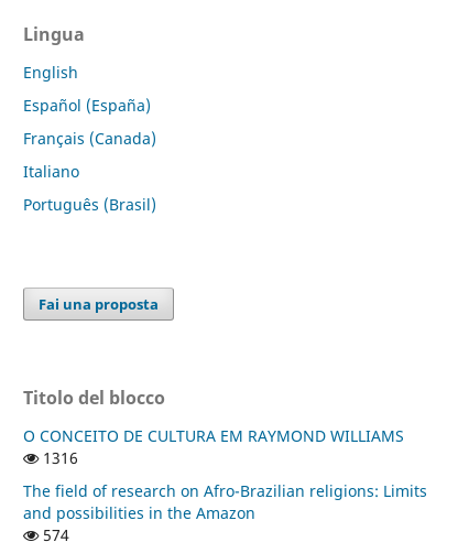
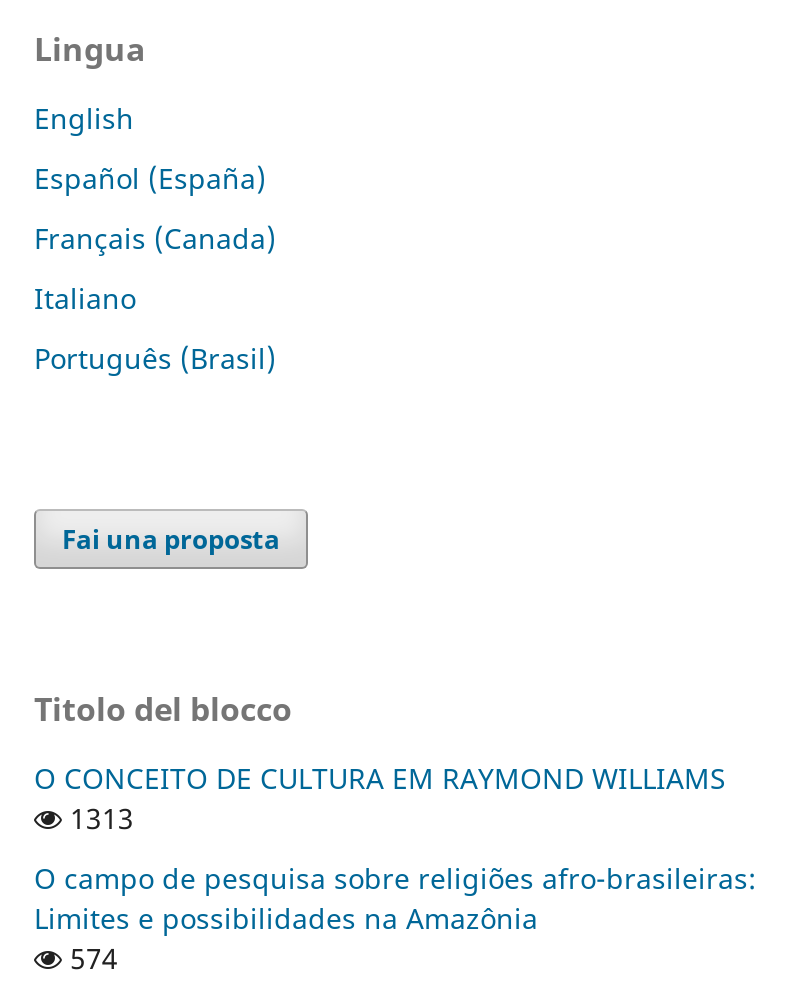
[39,447,78,468] 1316 -> [62,799,134,837] 1313
[23,480,427,523] The field of research on Afro-Brazilian religions: Limits | and possibilities in the Amazon -> [34,859,756,937] O campo de pesquisa sobre religiões afro-brasileiras: | Limites e possibilidades na Amazônia

